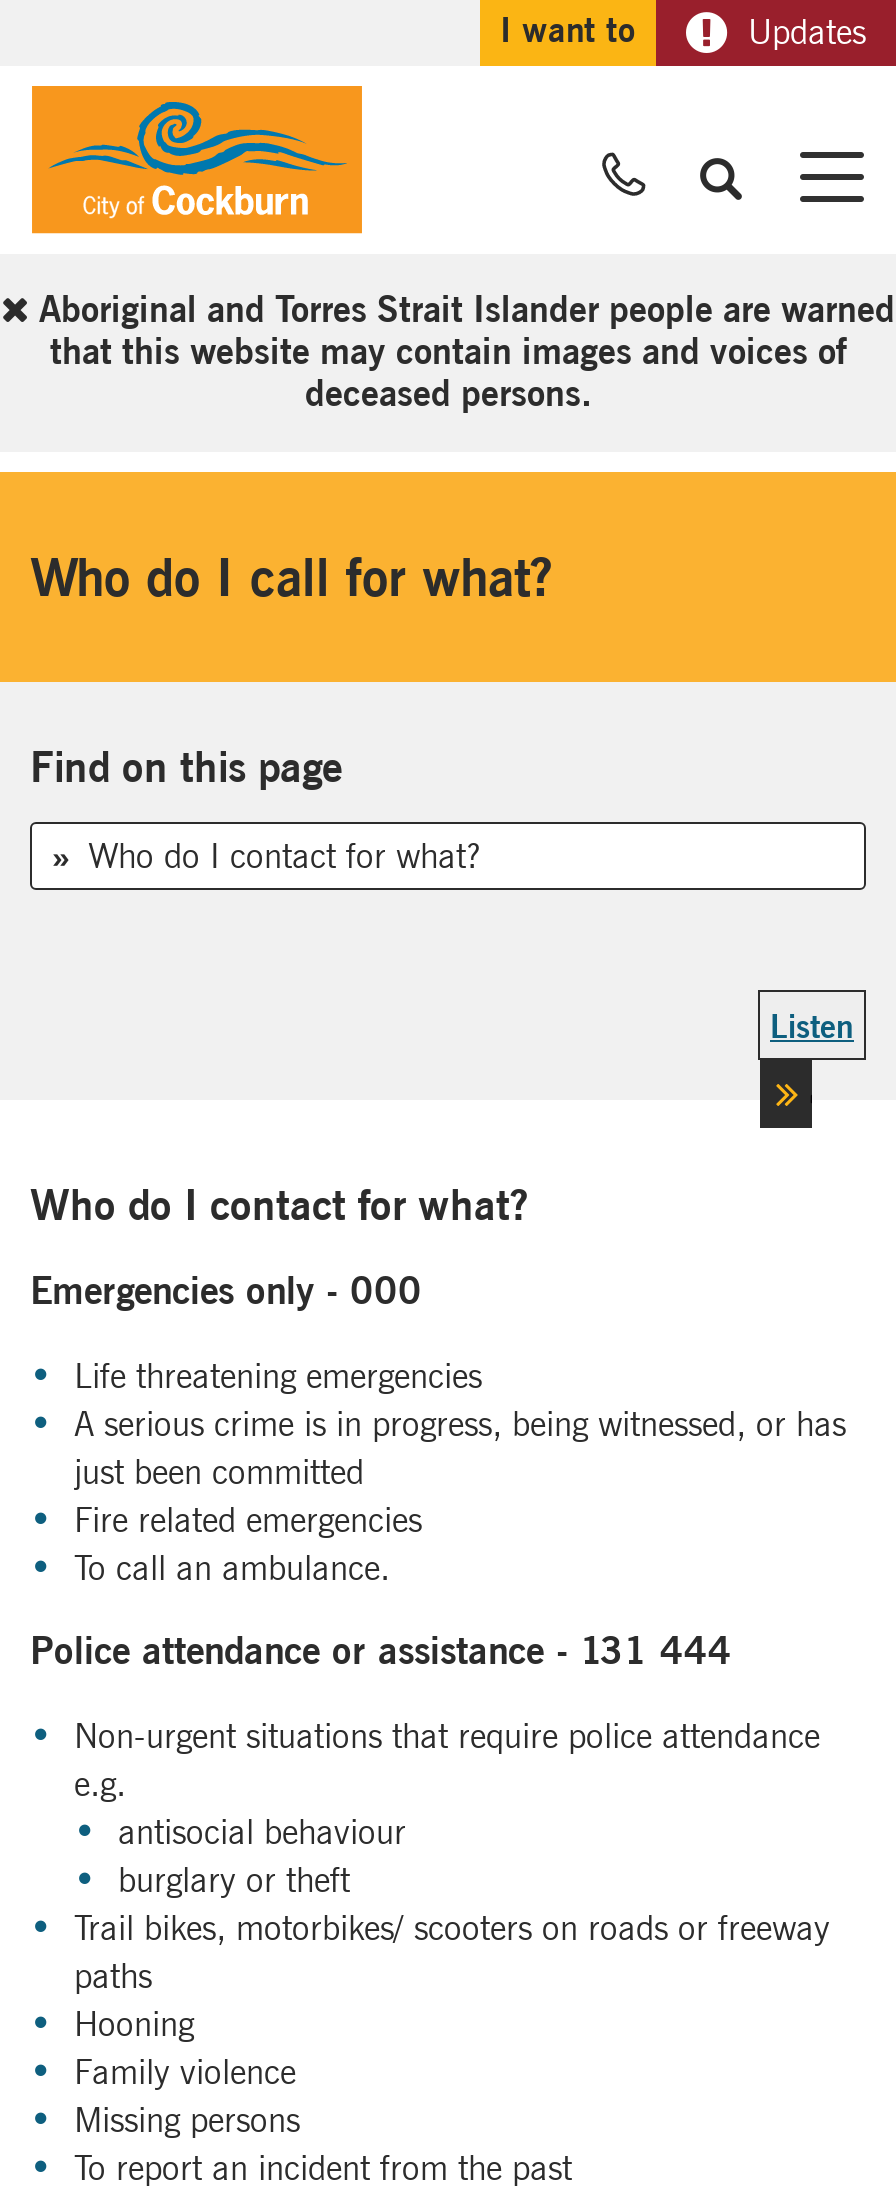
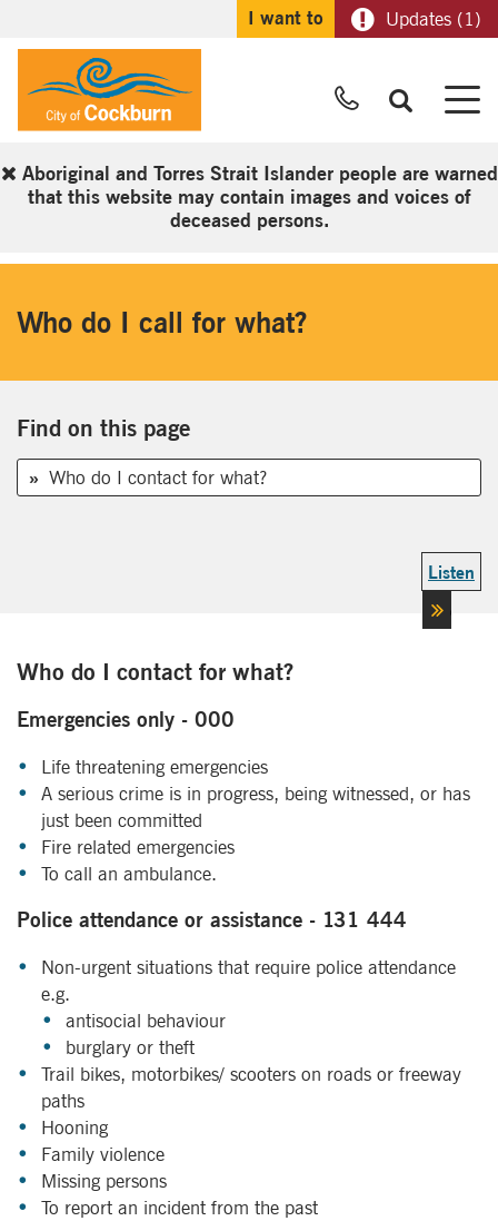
[748,12,866,52] Updates -> [386,8,481,30] Updates (1)

